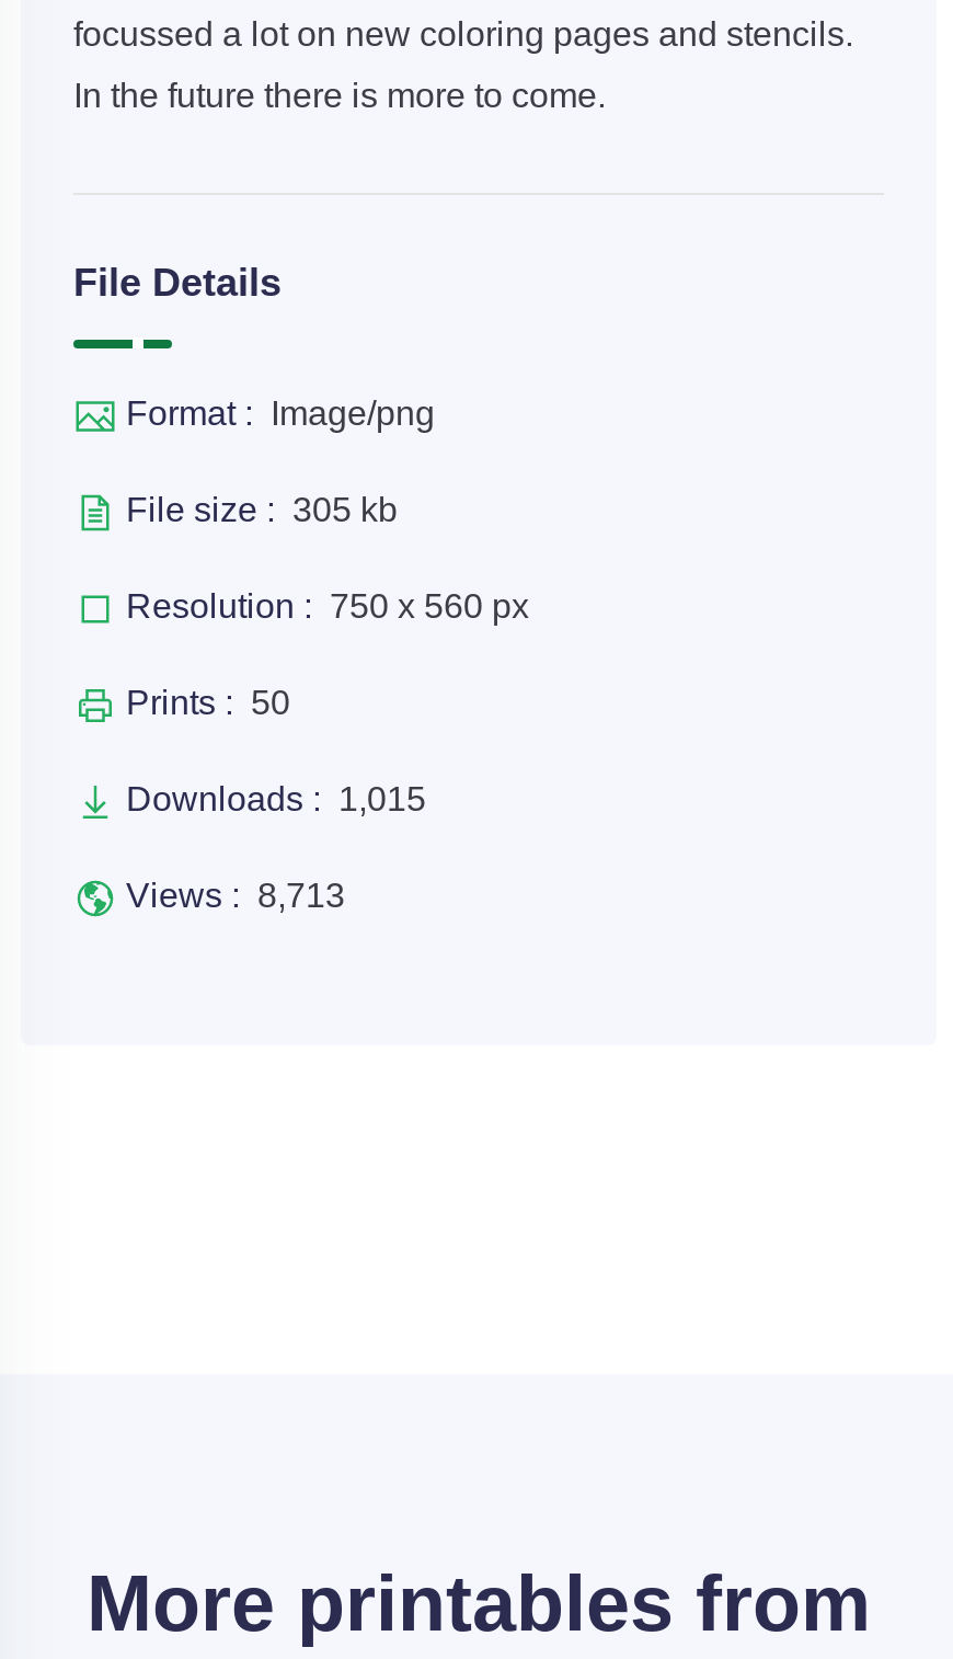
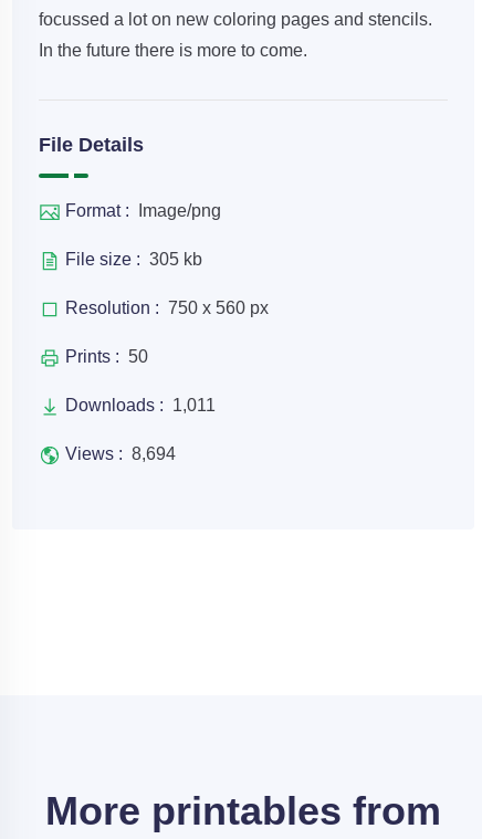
[126,780,426,818] Downloads : 1,015 -> [65,396,216,415] Downloads : 1,011
[126,877,345,914] Views : 8,713 -> [65,444,176,463] Views : 8,694

